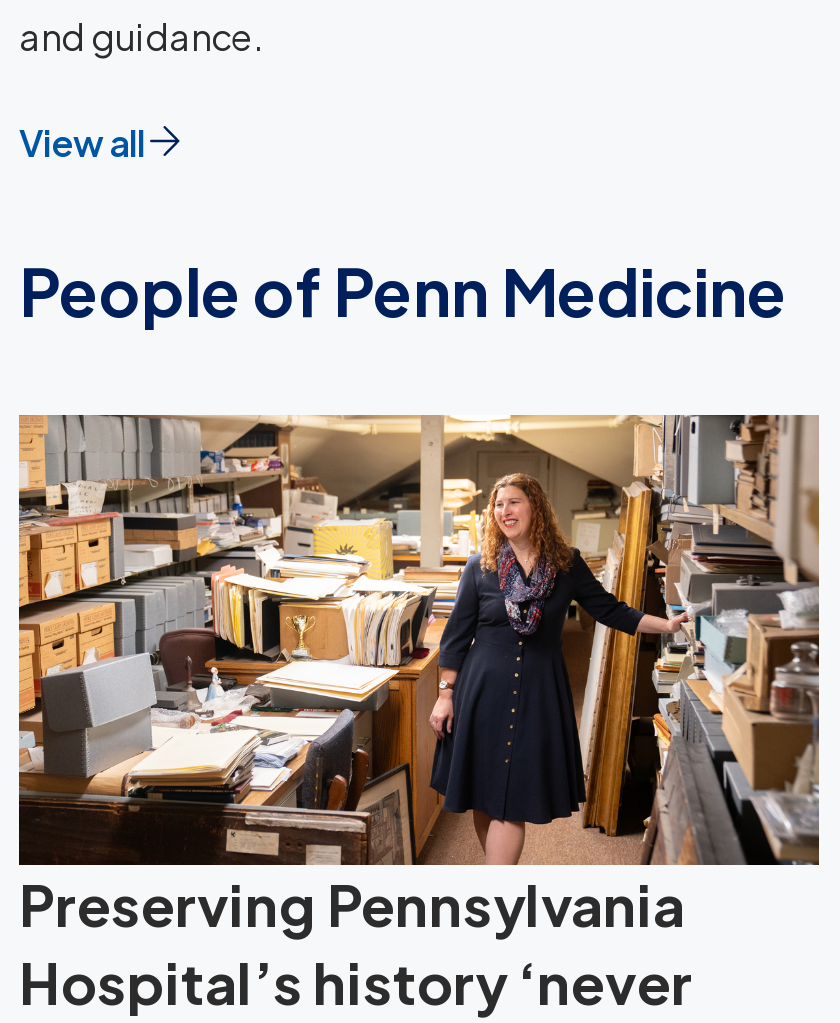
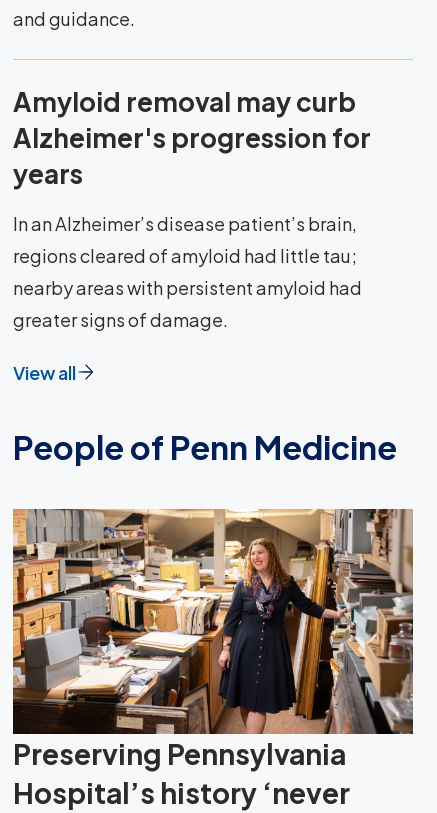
none -> [13,85,371,331] Amyloid removal may curb | Alzheimer's progression for | years | In an Alzheimer’s disease patient’s brain, | regions cleared of amyloid had little tau; | nearby areas with persistent amyloid had | greater signs of damage.

